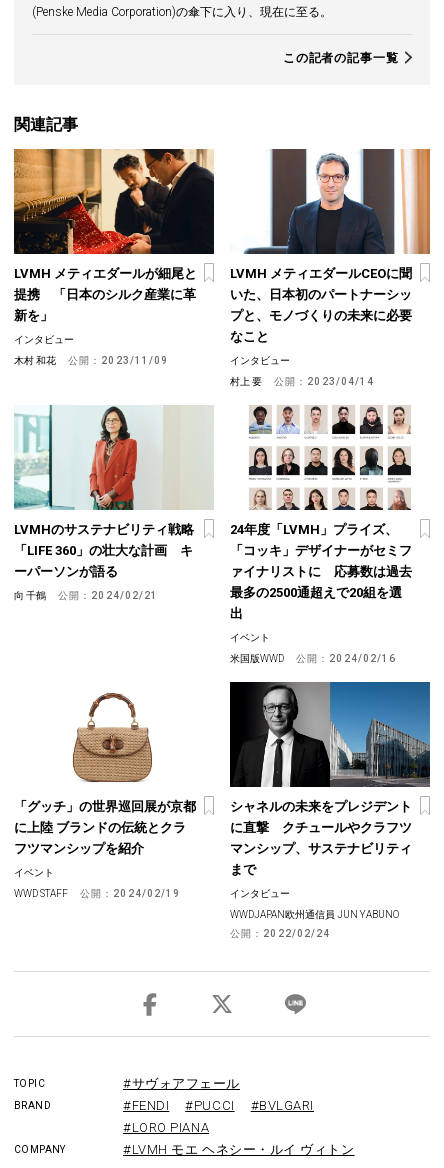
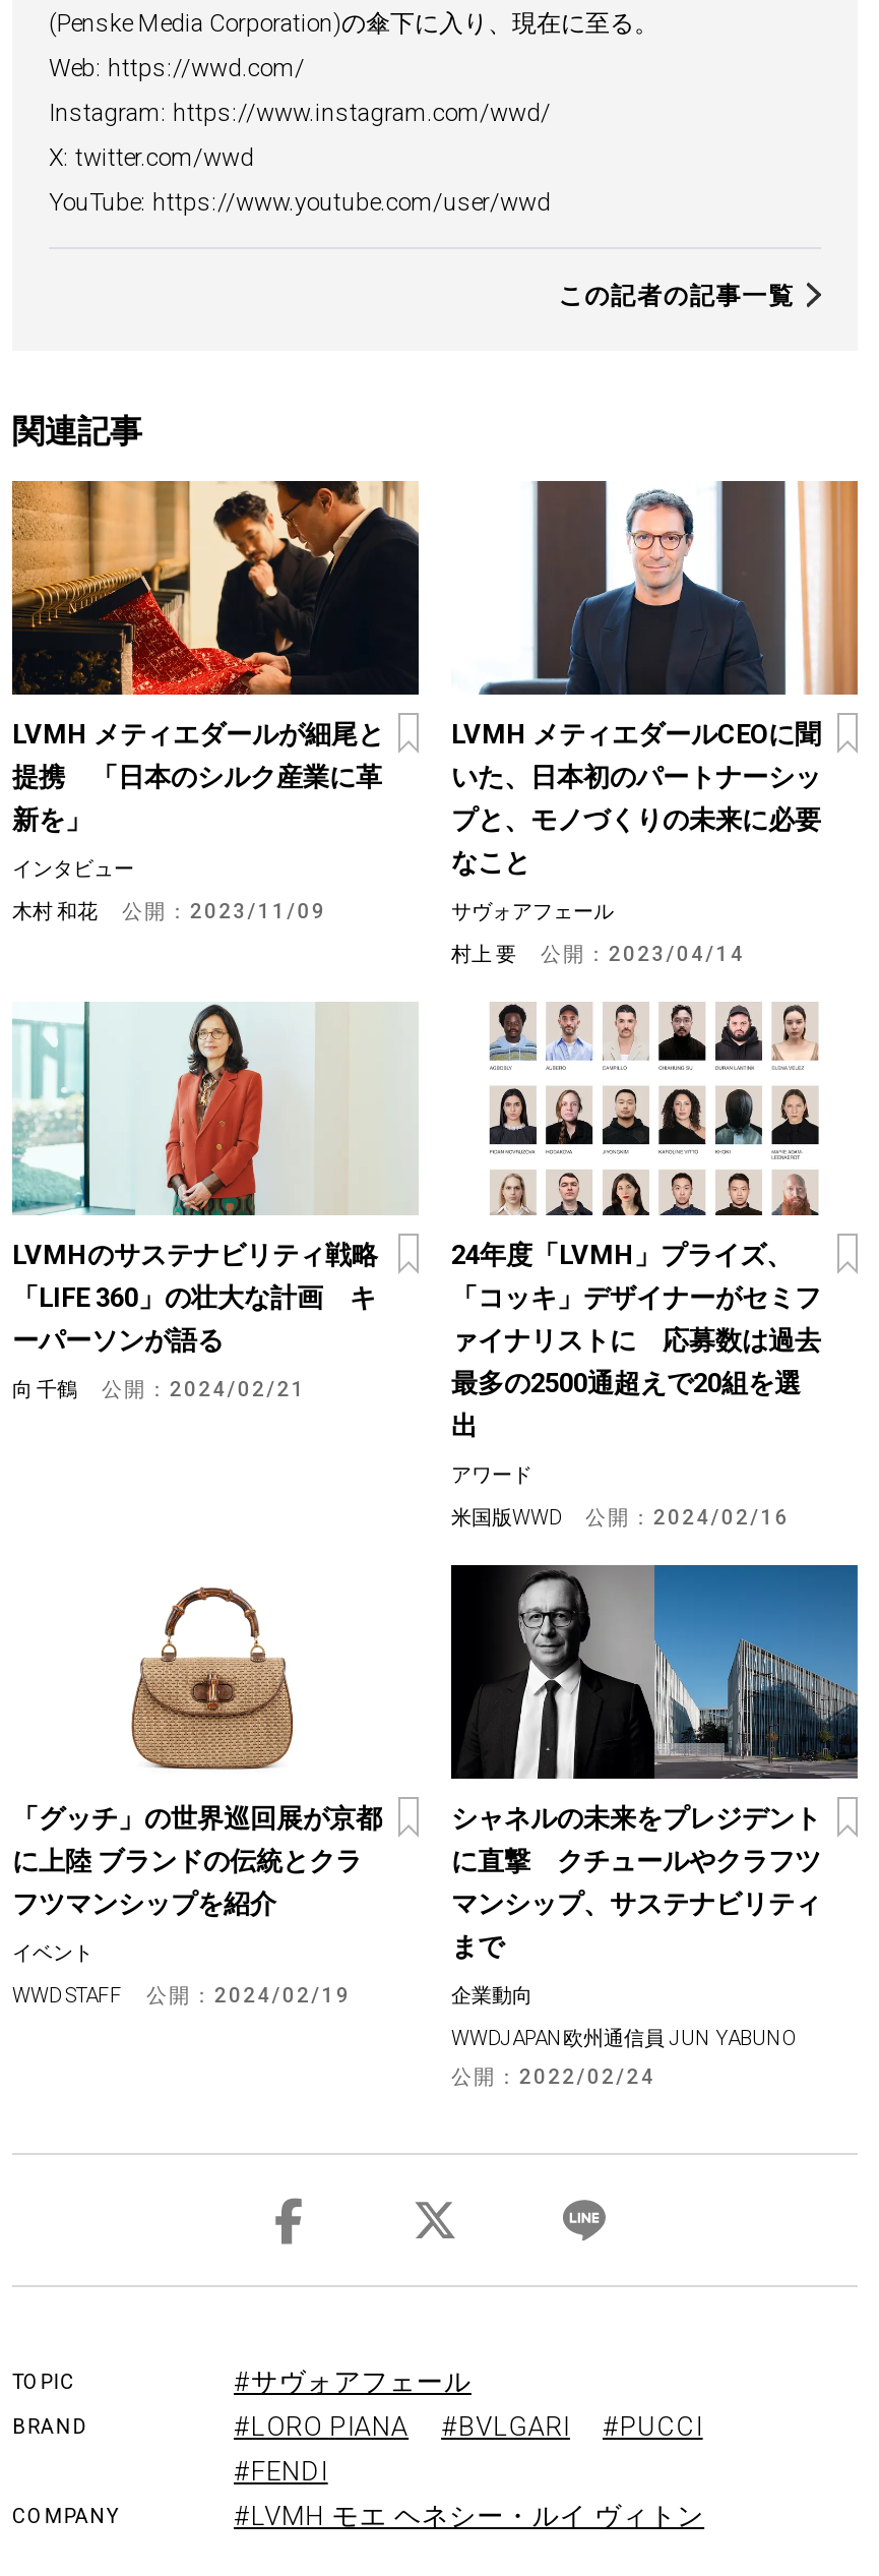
none -> [49,55,551,217] Web: https://wwd.com/ | Instagram: https://www.instagram.com/wwd/ | X: twitter.com/wwd | YouTube: https://www.youtube.com/user/wwd
[230,355,290,366] インタビュー -> [451,901,614,923] サヴォアフェール
[230,632,270,643] イベント -> [451,1464,532,1486] アワード
[230,888,290,899] インタビュー -> [451,1985,532,2007] 企業動向
moved [123,1098,314,1135] -> [234,2412,703,2442]: #PUCCI | #BVLGARI | #LORO PIANA
moved [123,1098,169,1113] -> [234,2457,328,2487]: #FENDI

